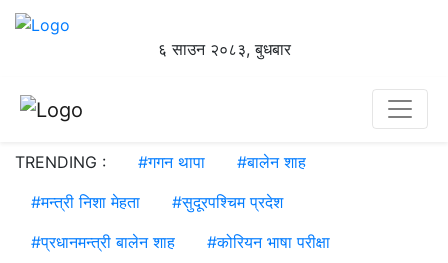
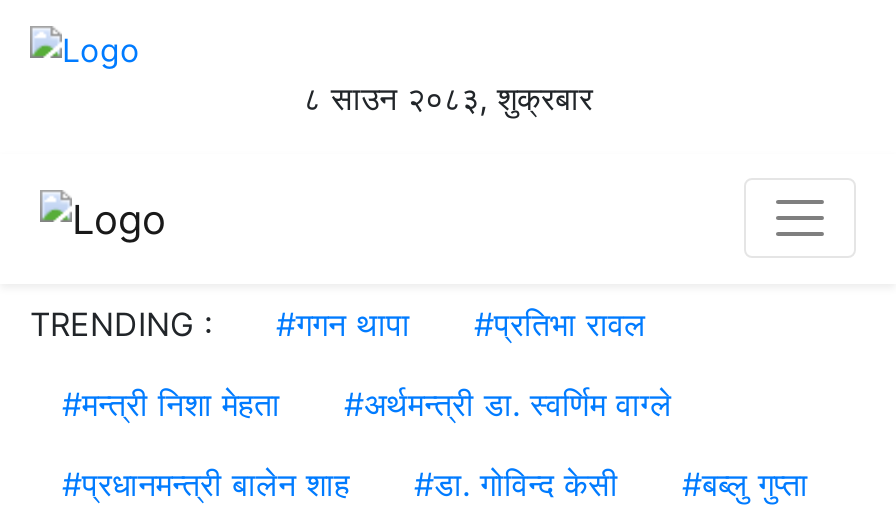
[157,39,290,59] ६ साउन २०८३, बुधबार -> [303,77,593,117] ८ साउन २०८३, शुक्रबार
[237,152,306,172] #बालेन शाह -> [474,304,646,344] #प्रतिभा रावल
[172,192,283,212] #सुदूरपश्चिम प्रदेश -> [344,384,672,424] #अर्थमन्त्री डा. स्वर्णिम वाग्ले
[207,232,330,252] #कोरियन भाषा परीक्षा -> [414,464,808,504] #डा. गोविन्द केसी | #बब्लु गुप्ता

